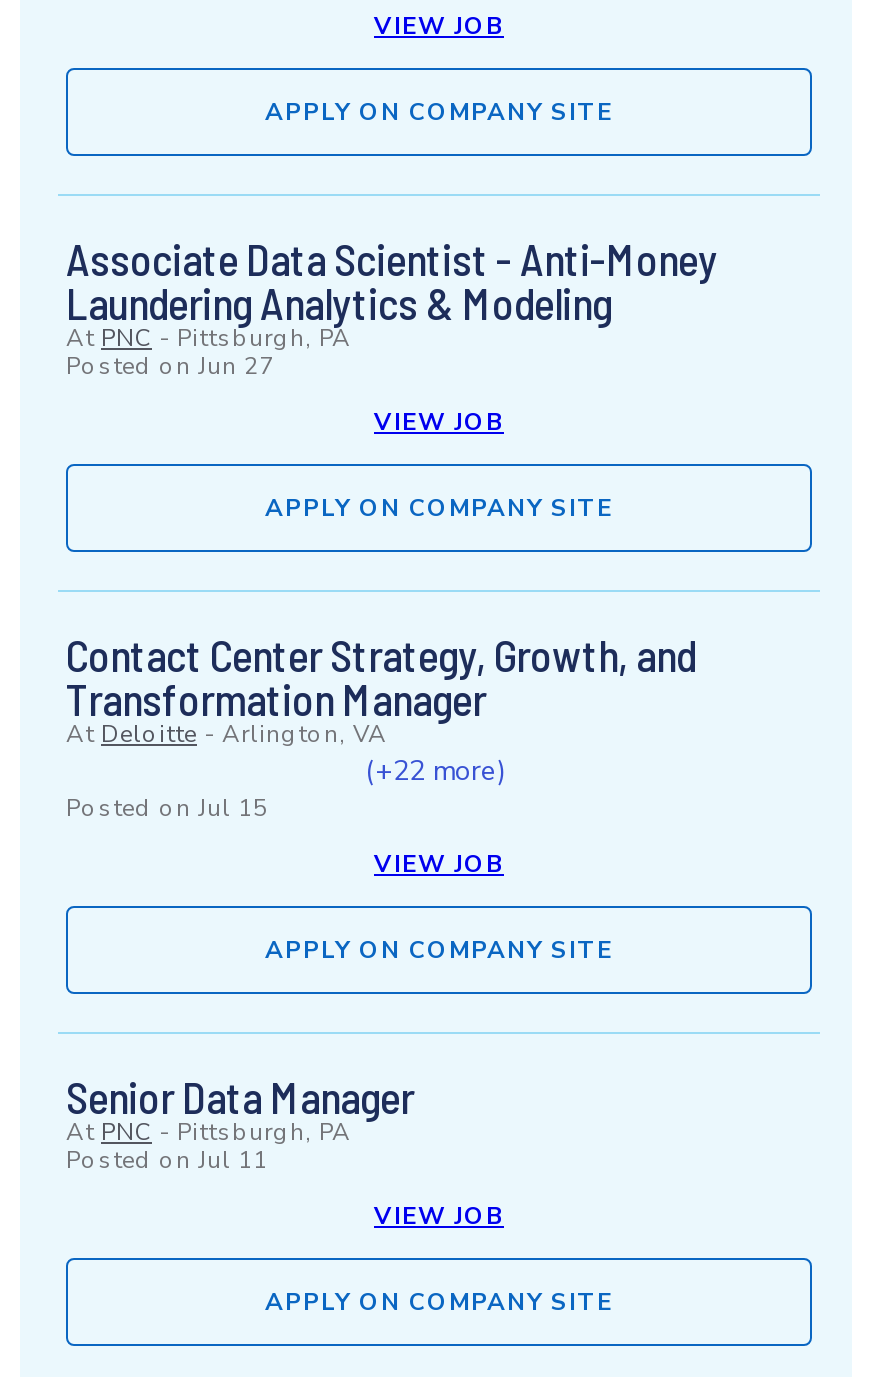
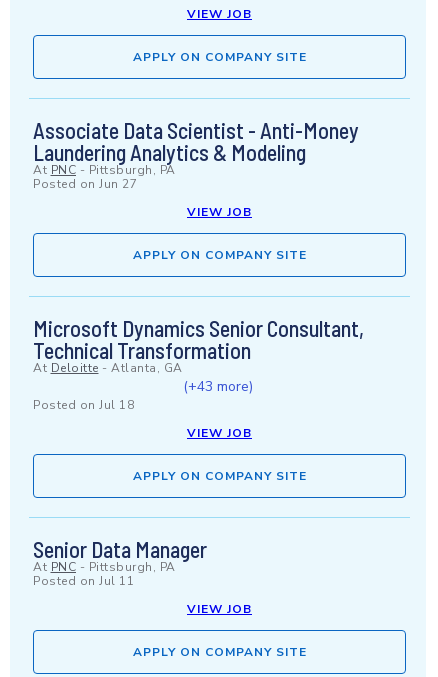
[66,628,696,824] Contact Center Strategy, Growth, and | Transformation Manager | At Deloitte - Arlington, VA | (+22 more) | Posted on Jul 15 -> [33,315,364,413] Microsoft Dynamics Senior Consultant, | Technical Transformation | At Deloitte - Atlanta, GA | (+43 more) | Posted on Jul 18

